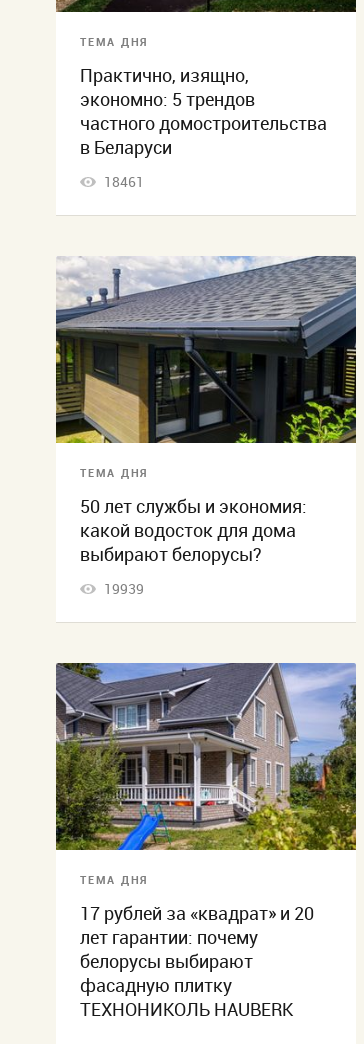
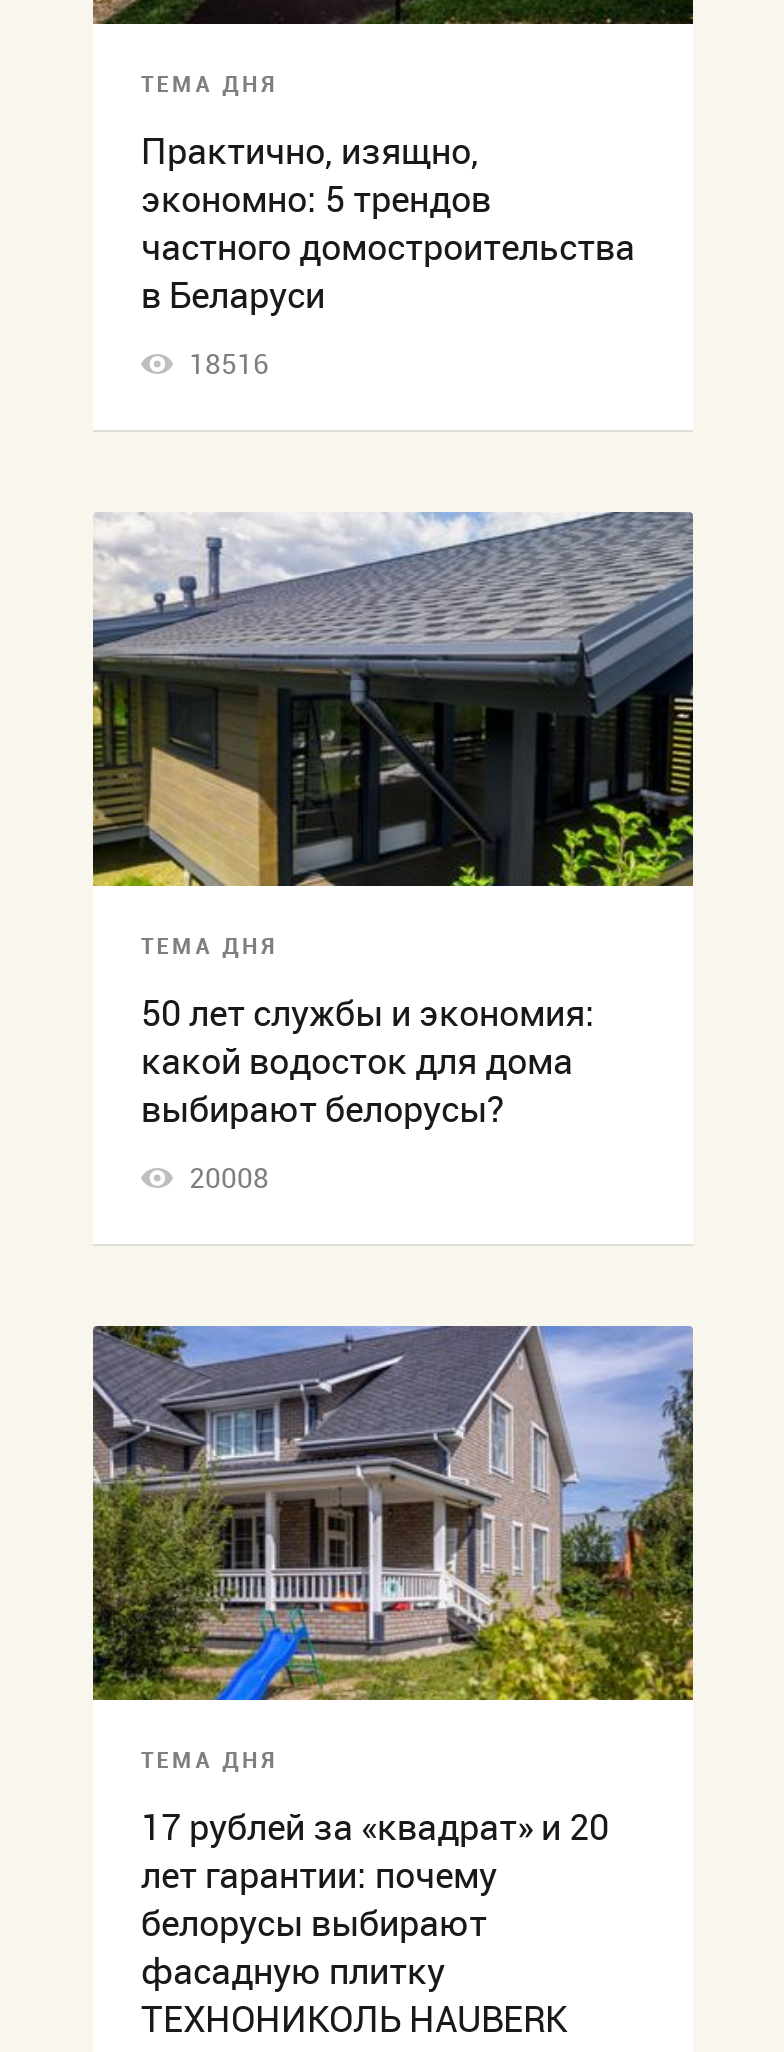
[104,174,144,190] 18461 -> [189,348,269,380] 18516
[104,581,144,597] 19939 -> [189,1162,269,1194] 20008

